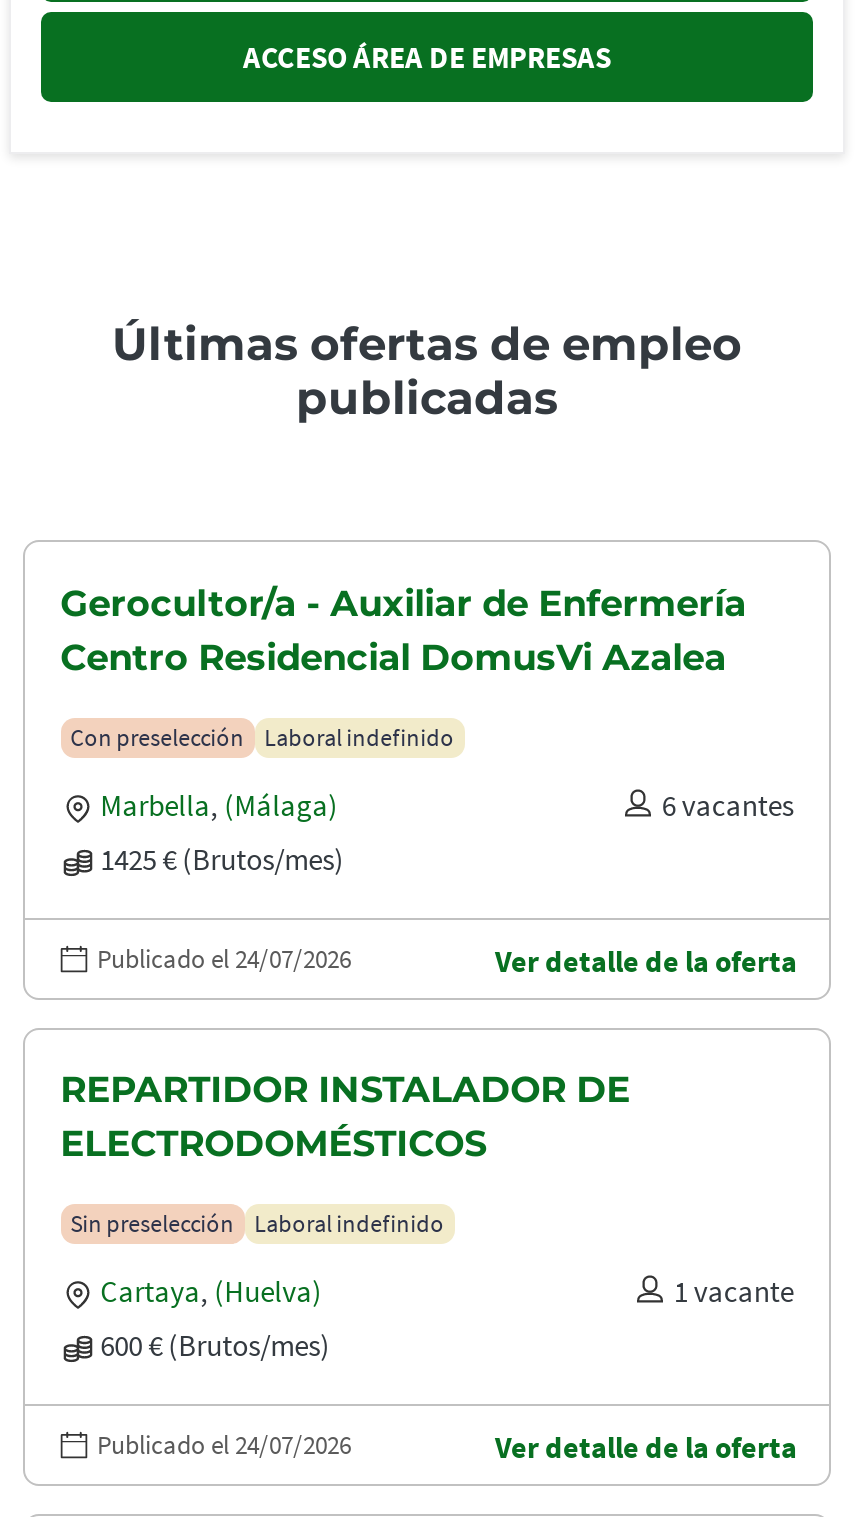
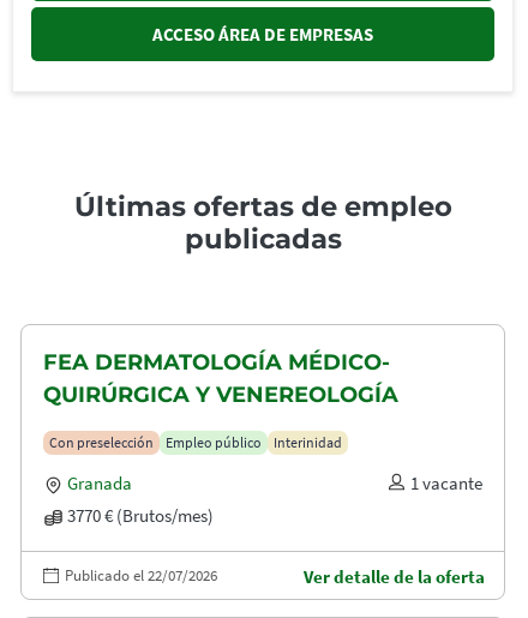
[60,581,746,679] Gerocultor/a - Auxiliar de Enfermería | Centro Residencial DomusVi Azalea -> [43,349,398,408] FEA DERMATOLOGÍA MÉDICO- | QUIRÚRGICA Y VENEREOLOGÍA
[60,721,797,1310] Laboral indefinido | Marbella, (Málaga) | 6 vacantes | 1425 € (Brutos/mes) | Publicado el 24/07/2026 | Ver detalle de la oferta | REPARTIDOR INSTALADOR DE | ELECTRODOMÉSTICOS | Sin preselección | Laboral indefinido | Cartaya, (Huelva) -> [67,433,342,494] Empleo público | Interinidad | Granada
[100,1326,330,1364] 600 € (Brutos/mes) -> [67,504,213,526] 3770 € (Brutos/mes)
[97,1428,351,1462] Publicado el 24/07/2026 -> [65,565,217,585] Publicado el 22/07/2026

